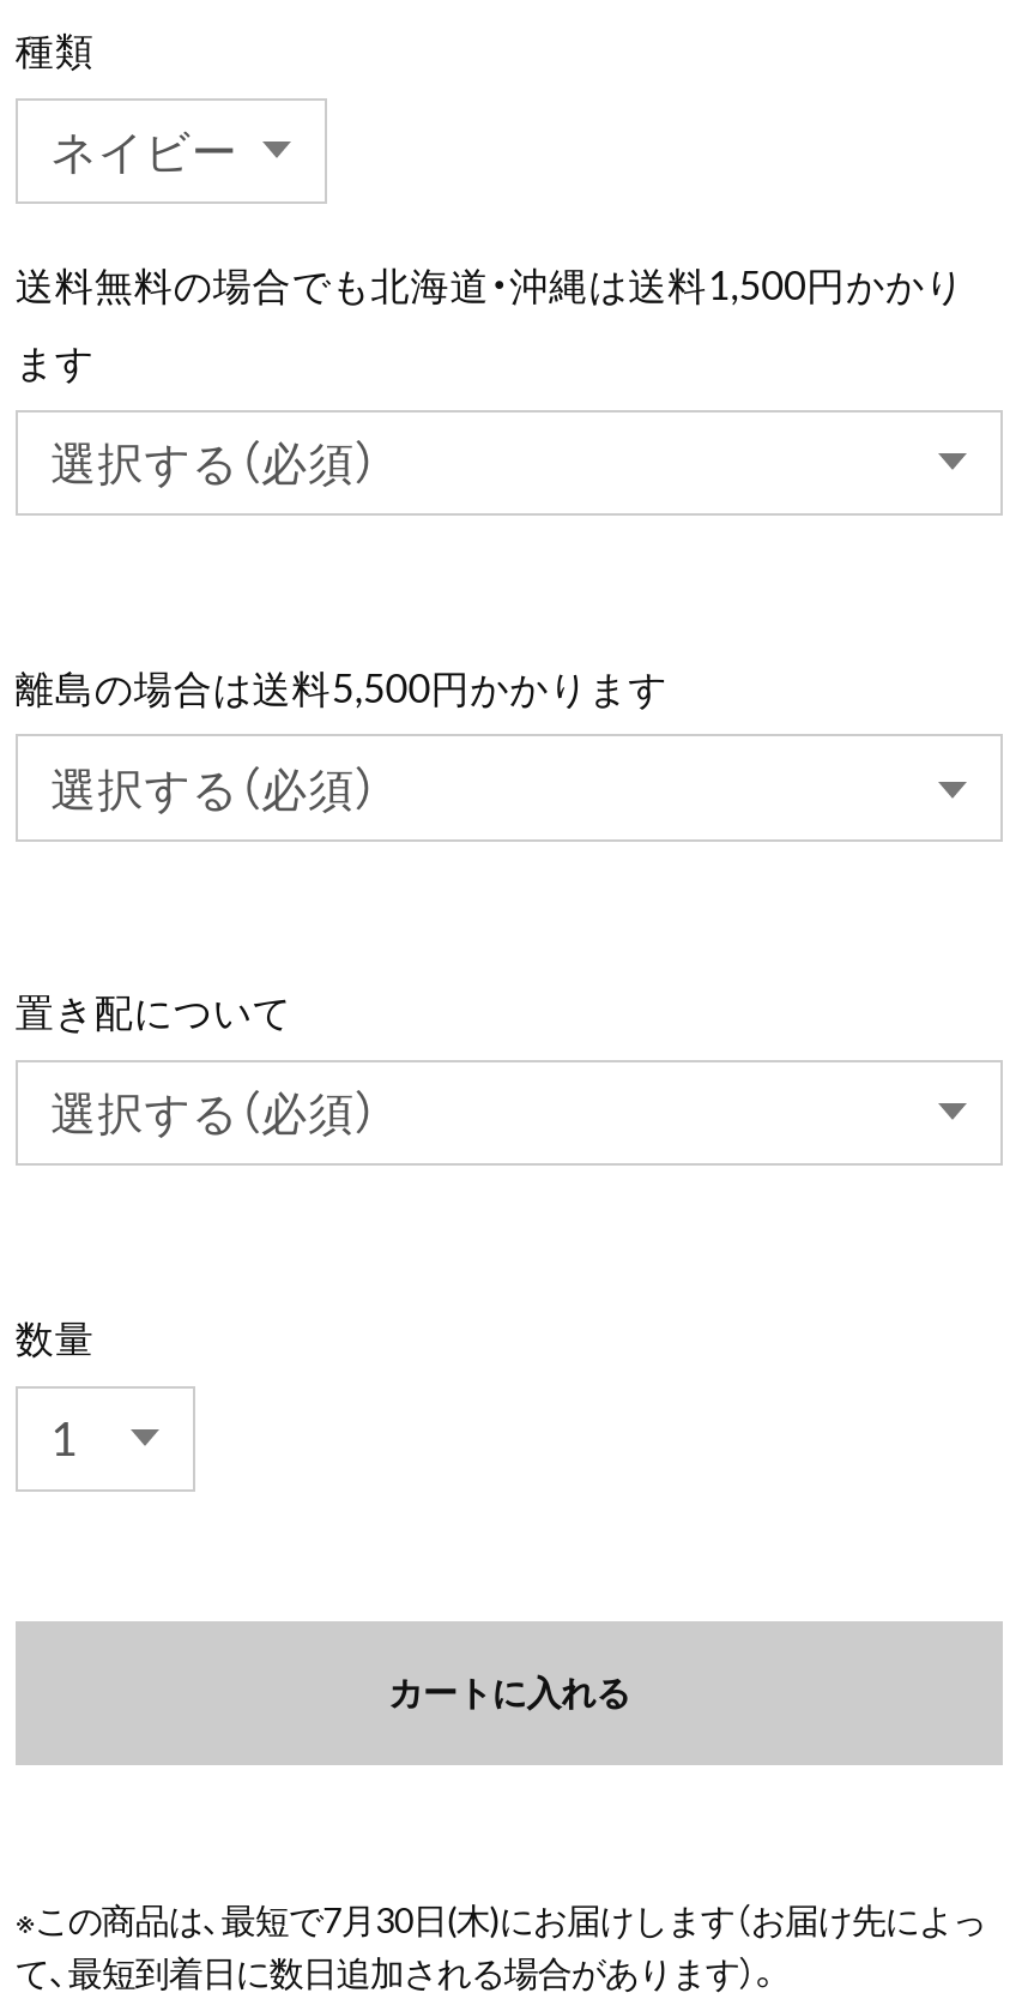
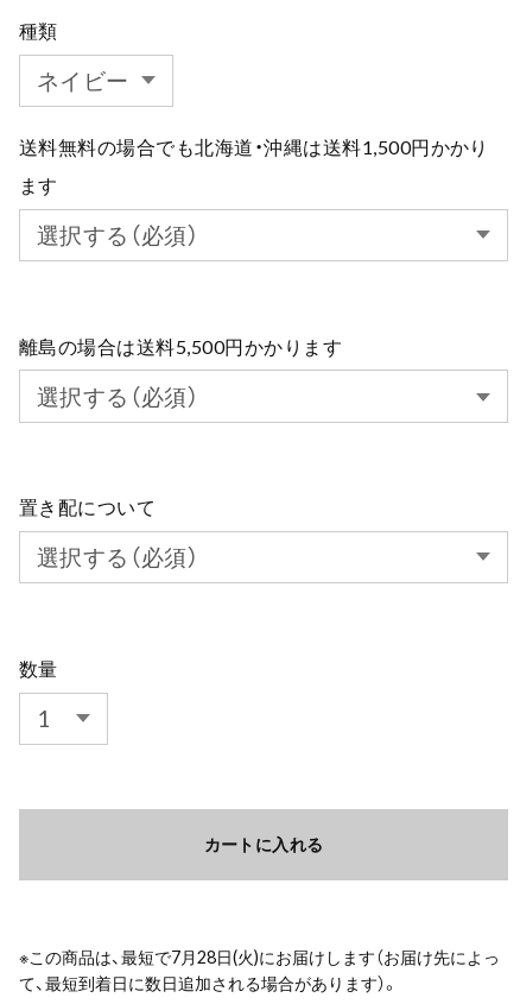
[15,1899,986,1940] ※この商品は、最短で7月30日(木)にお届けします（お届け先によっ -> [19,947,500,967] ※この商品は、最短で7月28日(火)にお届けします（お届け先によっ

